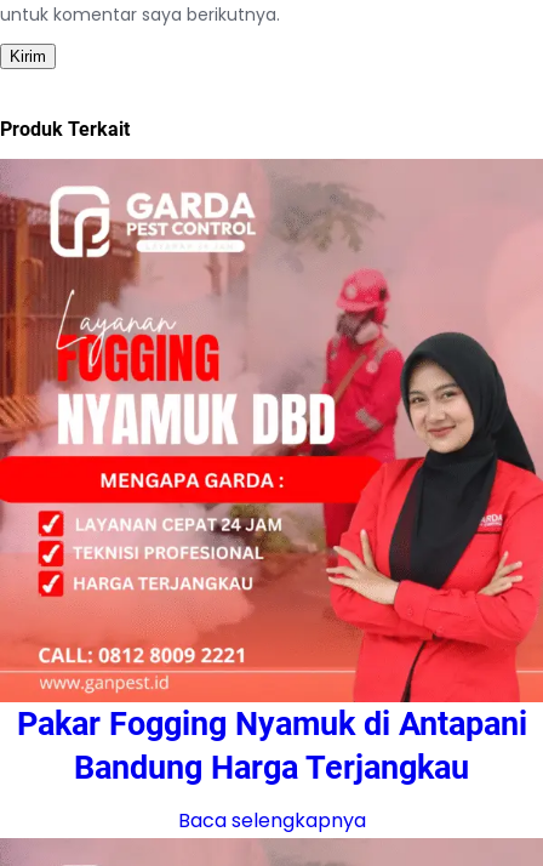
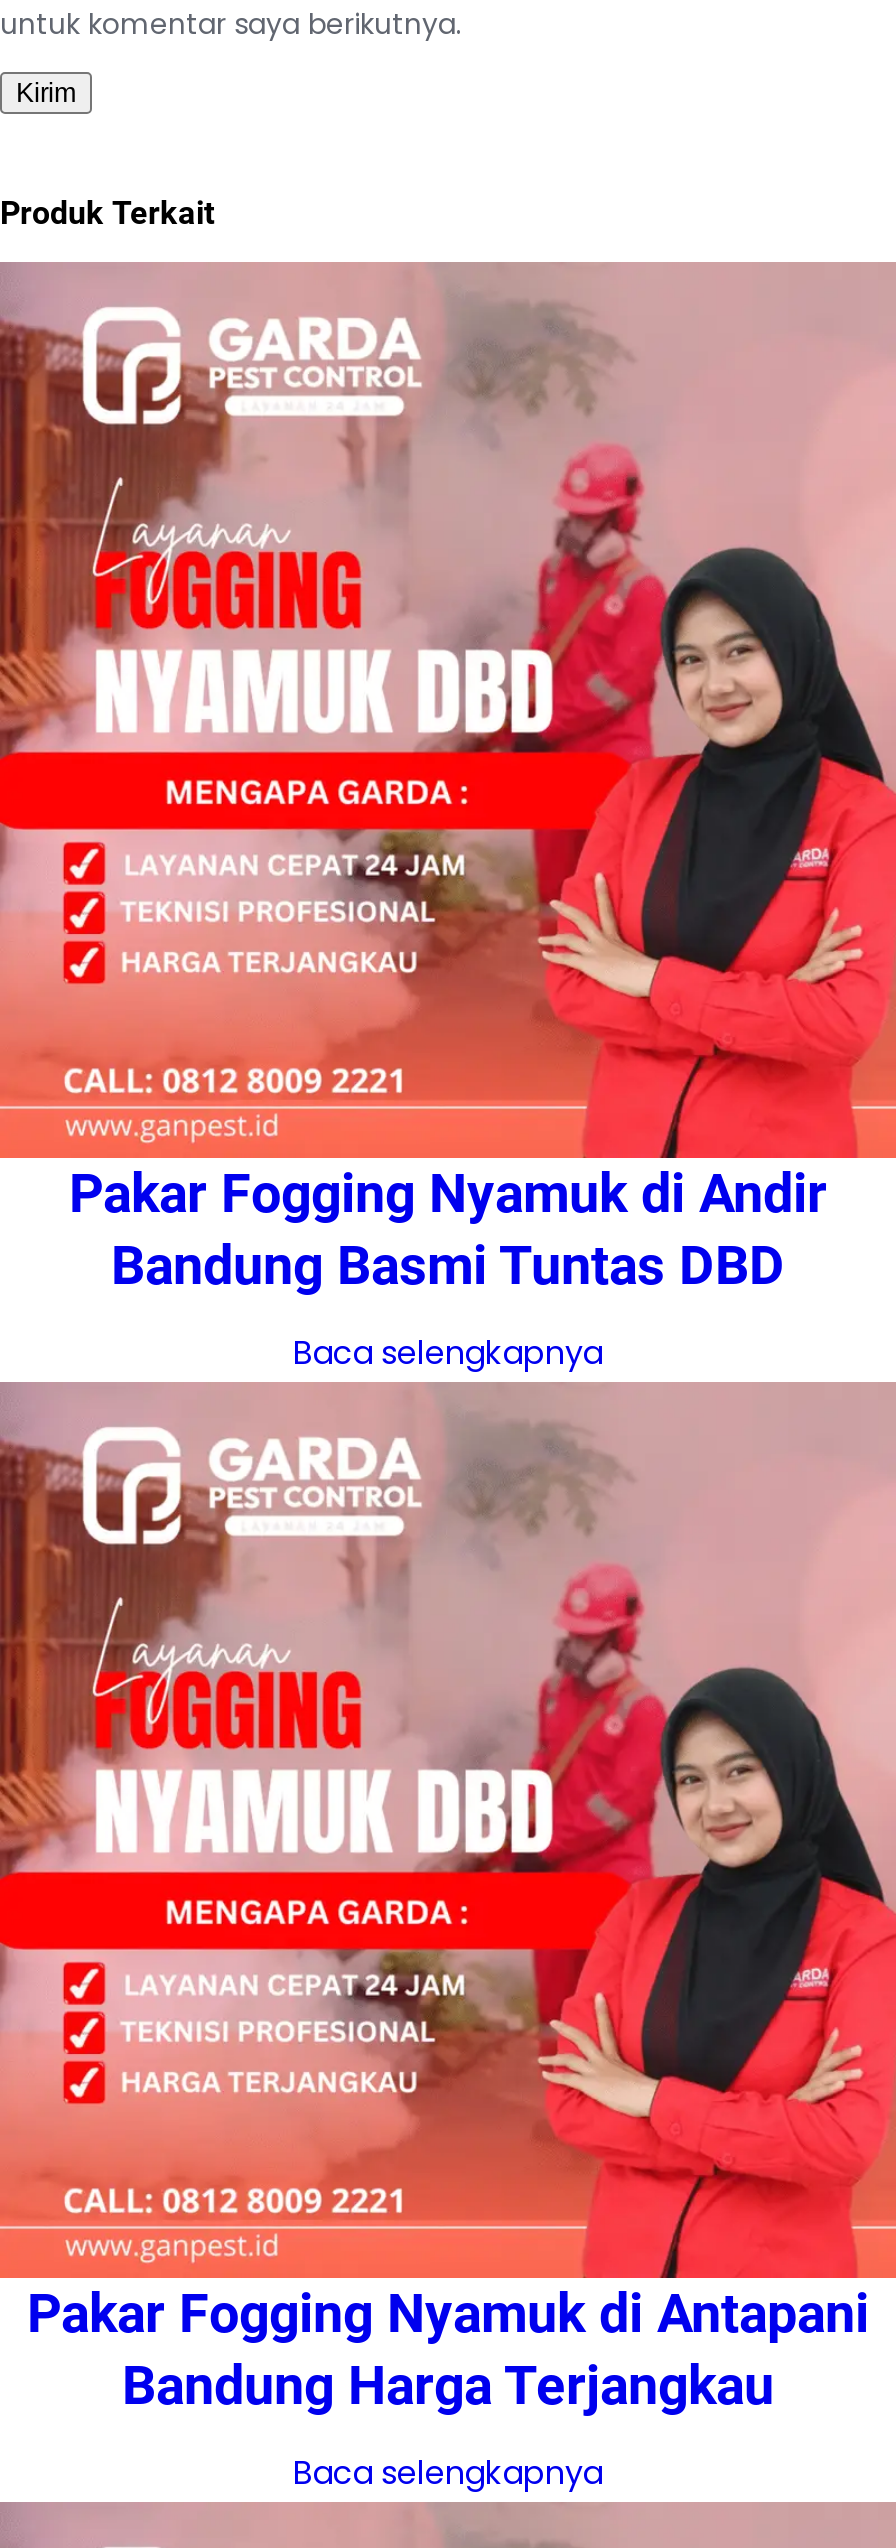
none -> [69,1163,827,1377] Pakar Fogging Nyamuk di Andir | Bandung Basmi Tuntas DBD | Baca selengkapnya

